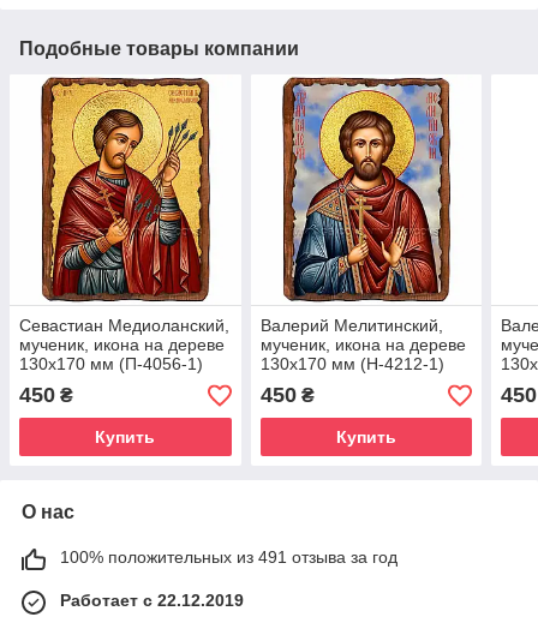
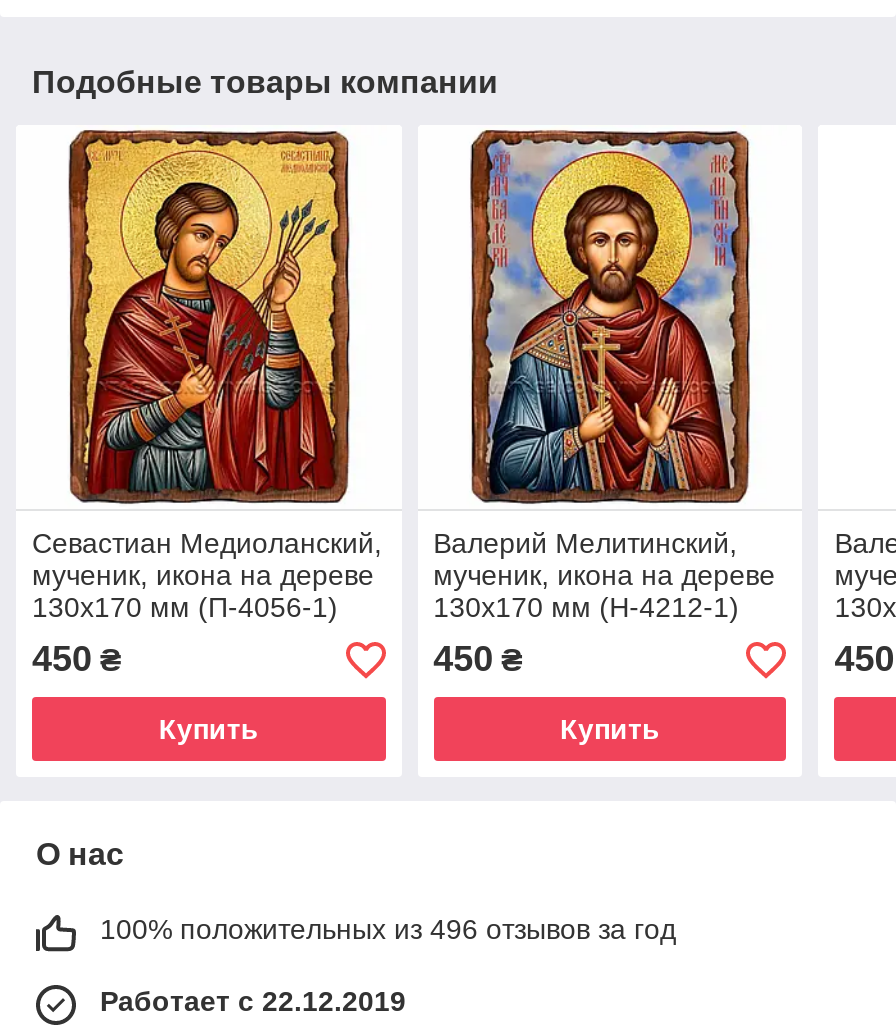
[60,548,397,567] 100% положительных из 491 отзыва за год -> [100,913,676,945] 100% положительных из 496 отзывов за год

